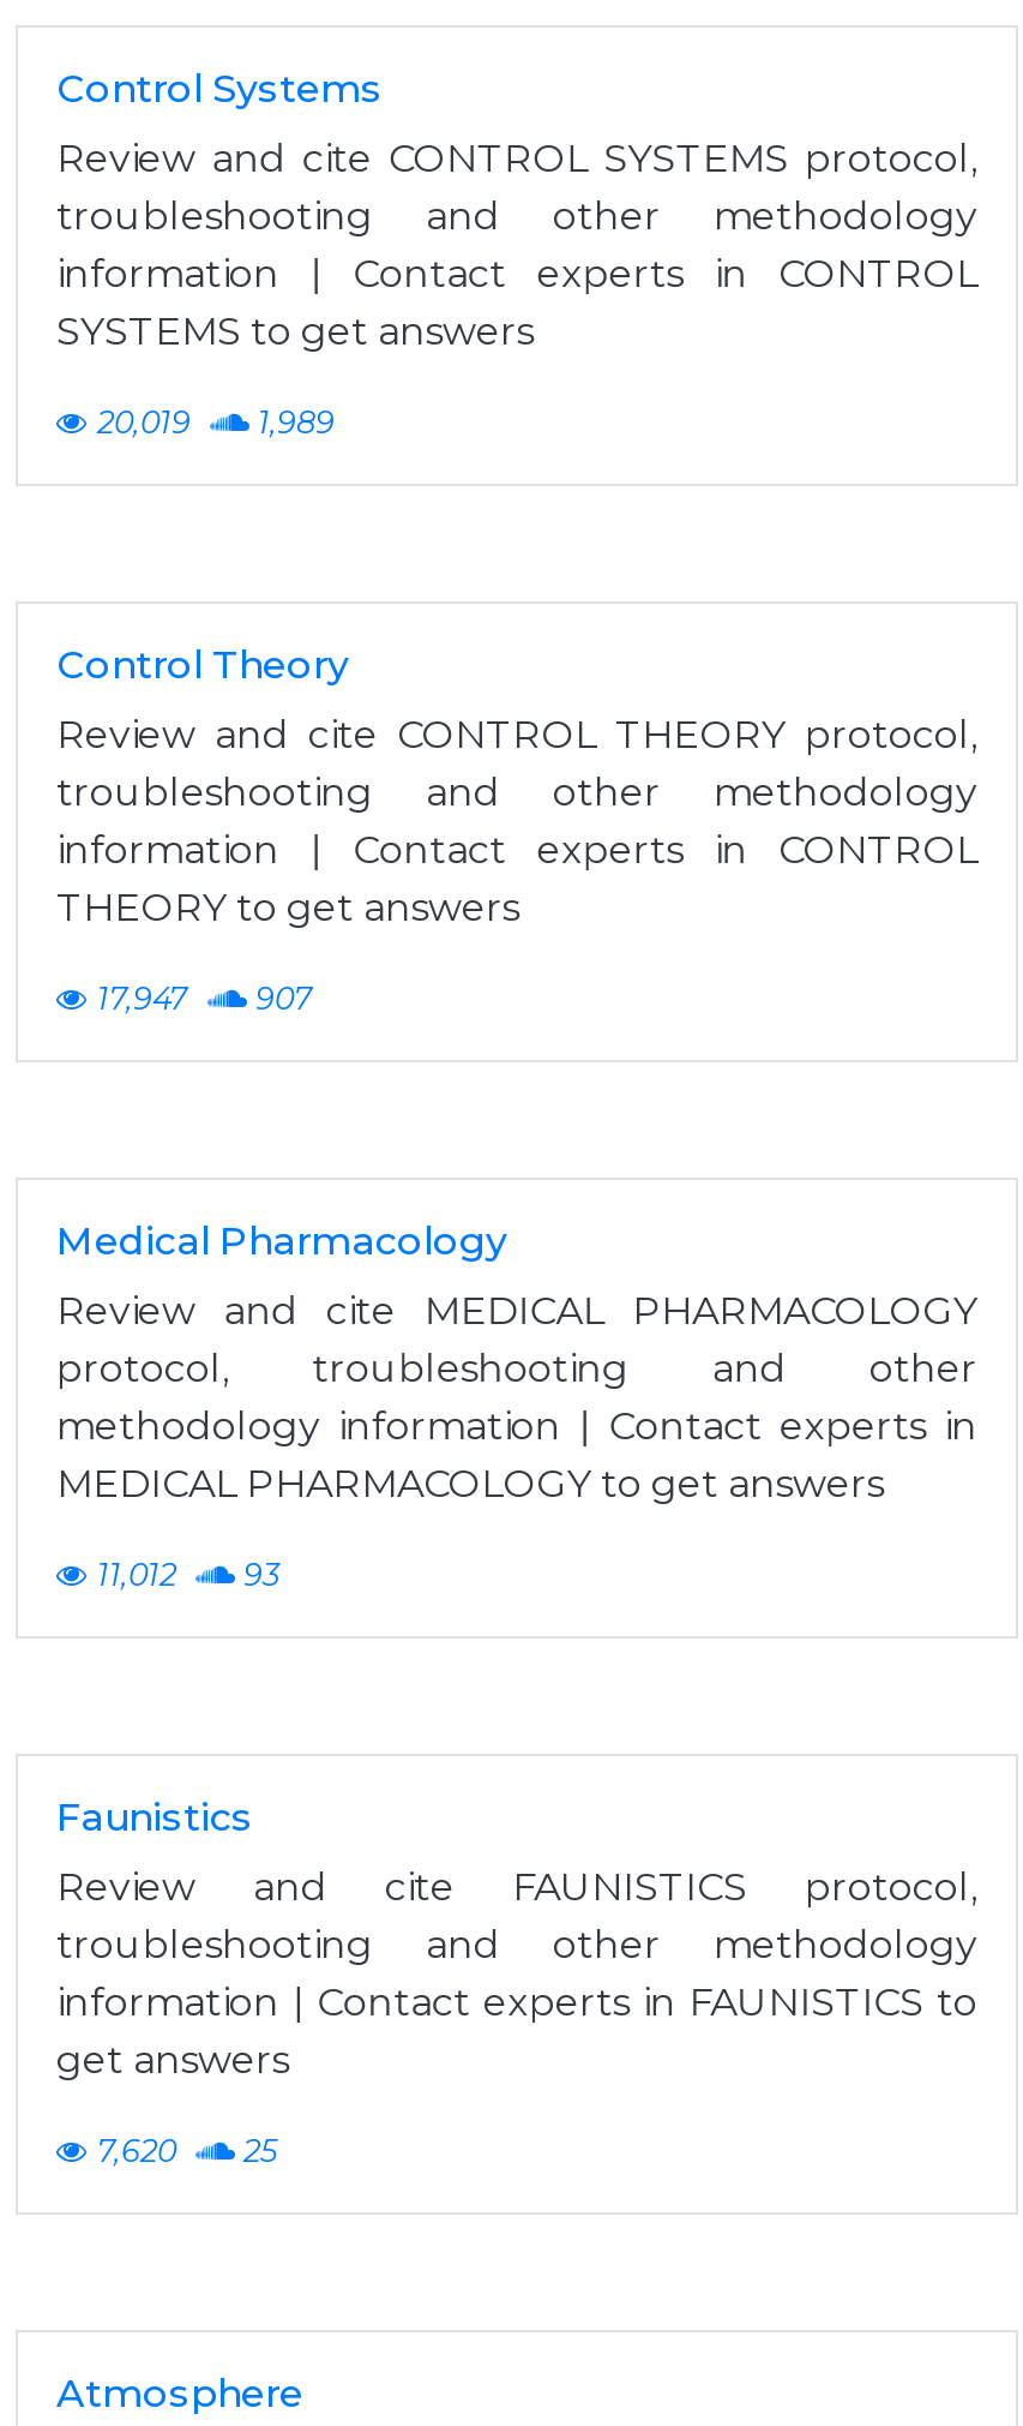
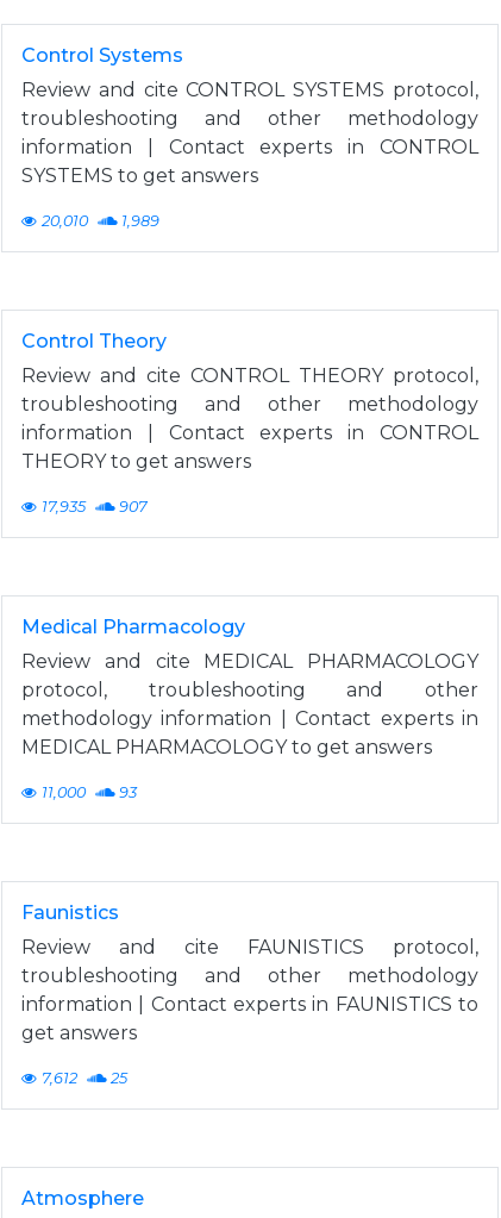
[97,404,335,440] 20,019 1,989 -> [42,212,159,229] 20,010 1,989
[97,980,313,1016] 17,947 907 -> [42,497,148,515] 17,935 907
[97,1556,279,1592] 11,012 93 -> [42,783,137,801] 11,000 93
[97,2132,277,2168] 7,620 25 -> [42,1069,127,1087] 7,612 25

